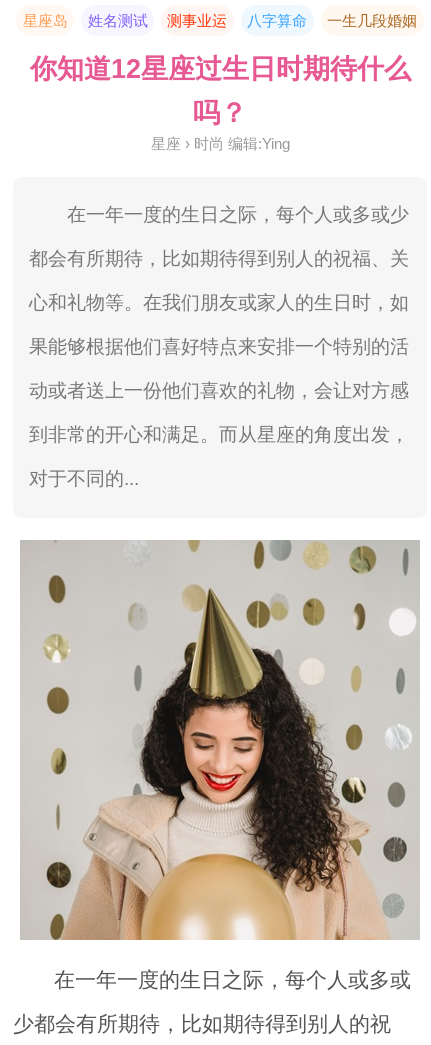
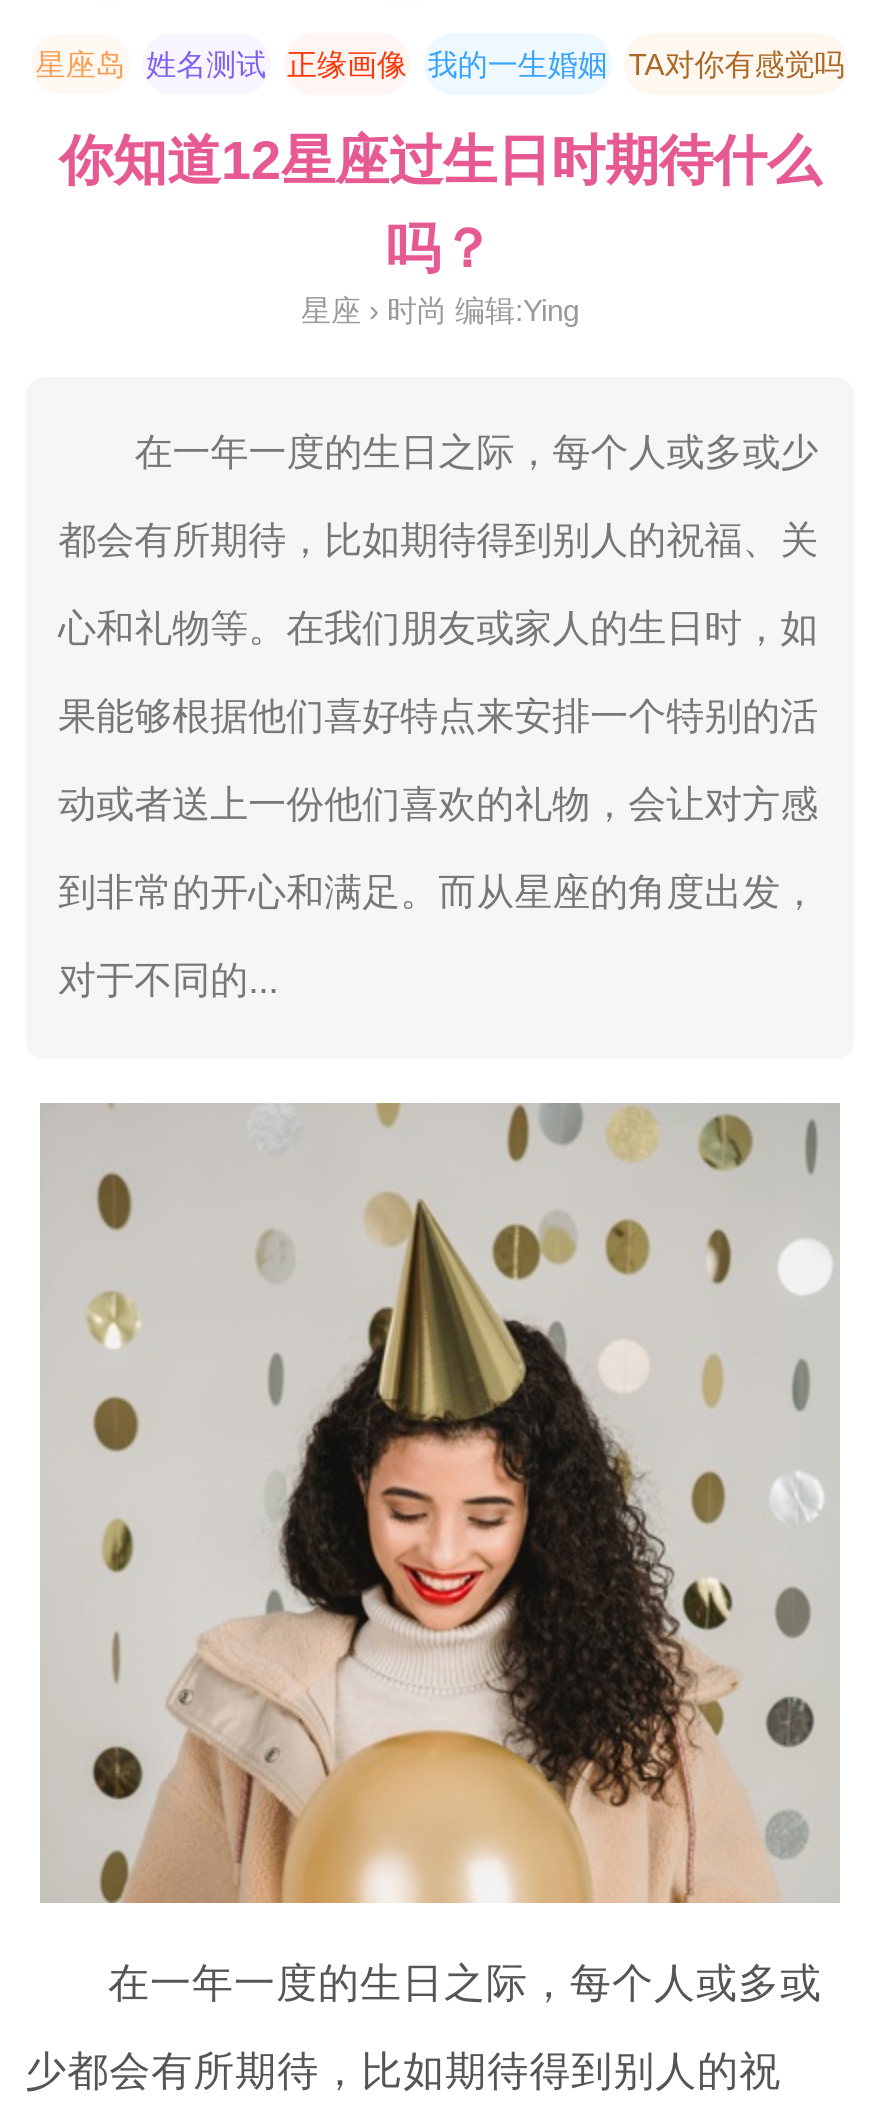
[167,12,417,29] 测事业运 | 八字算命 | 一生几段婚姻 -> [287,47,844,81] 正缘画像 | 我的一生婚姻 | TA对你有感觉吗

